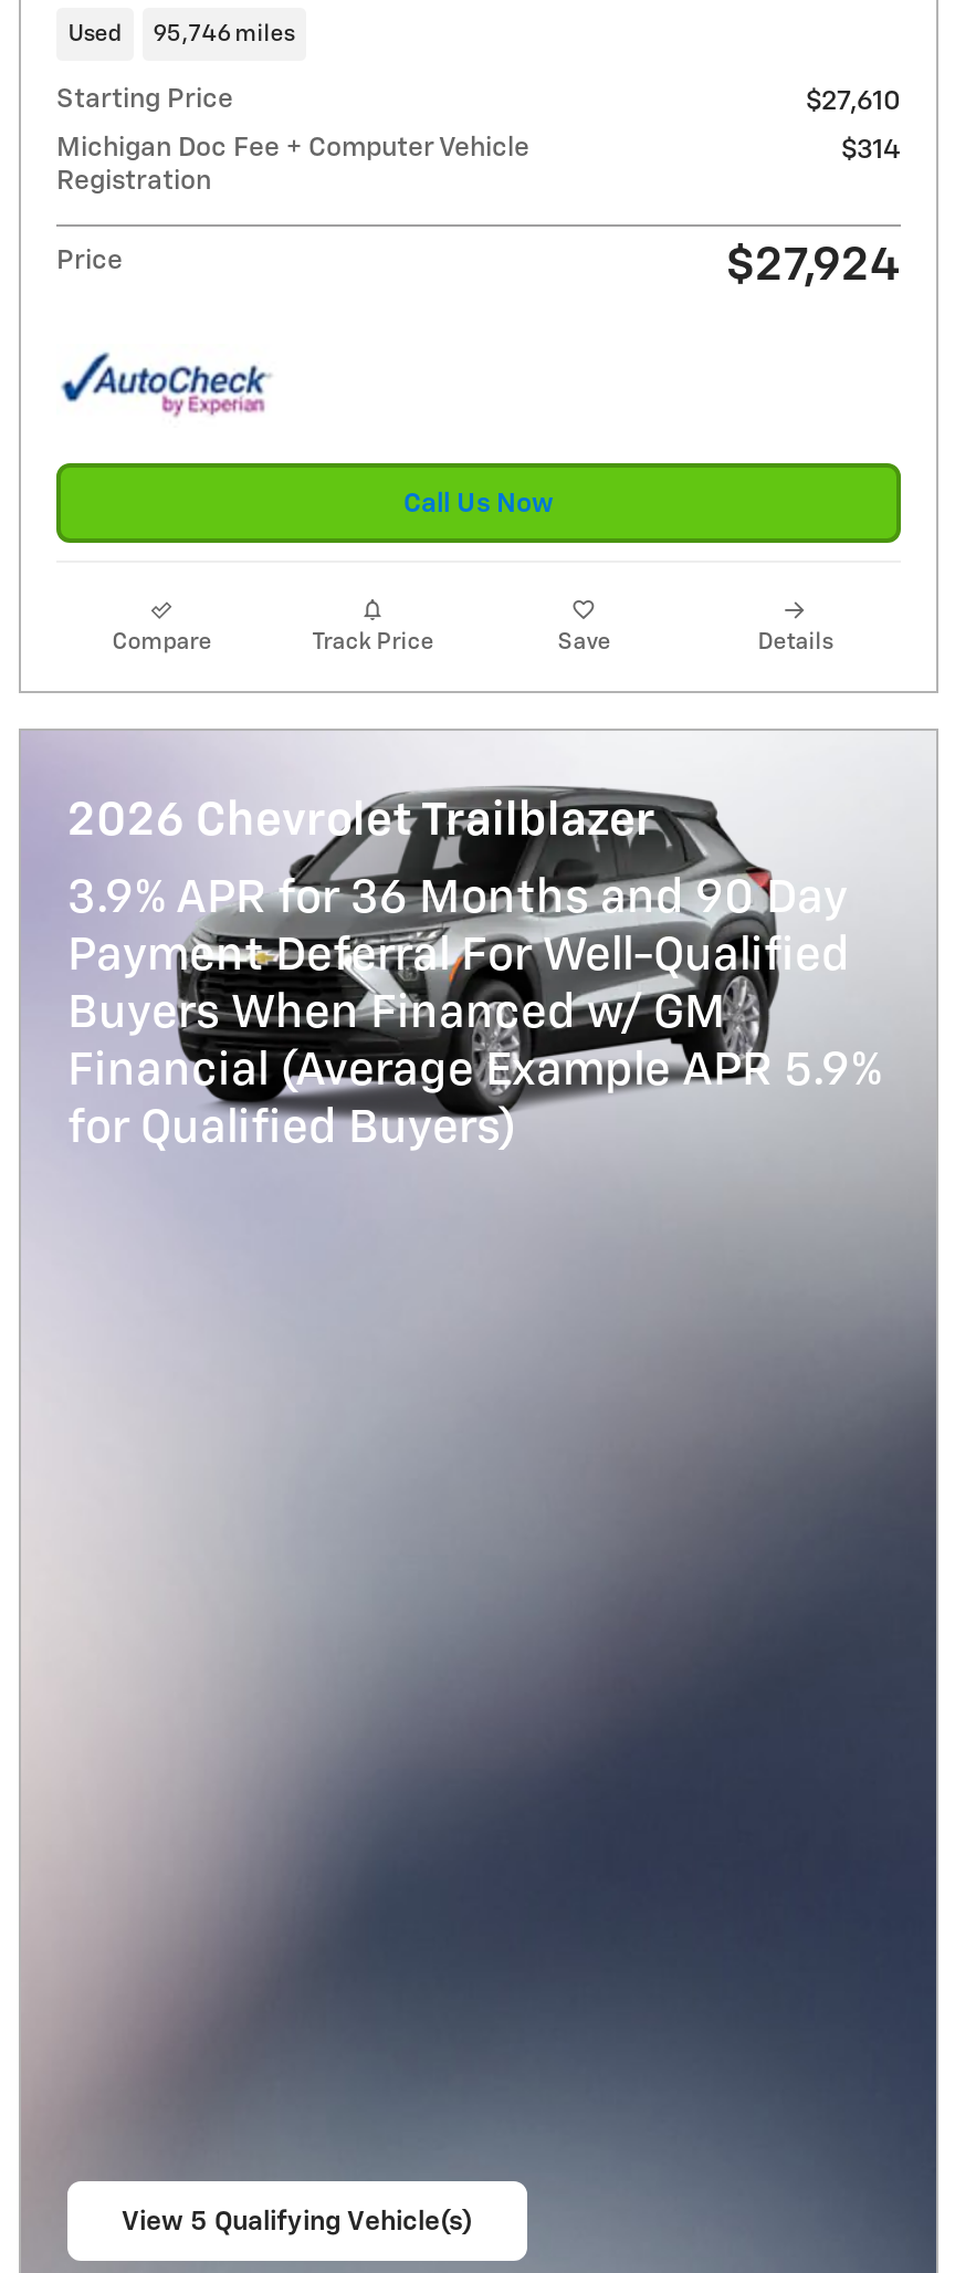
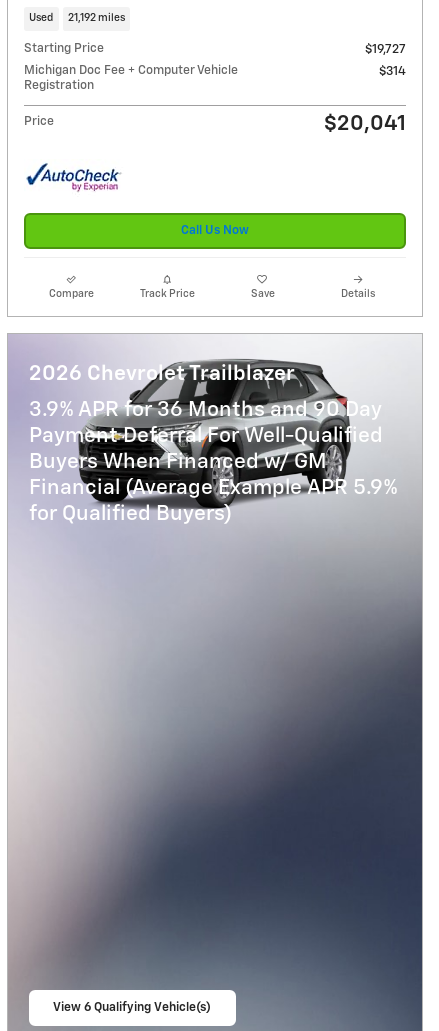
[68,23,295,45] Used 95,746 miles -> [29,13,125,23] Used 21,192 miles
[806,87,901,116] $27,610 -> [365,42,406,55] $19,727
[726,244,901,291] $27,924 -> [324,113,406,134] $20,041
[122,2207,473,2236] View 5 Qualifying Vehicle(s) -> [53,1001,211,1014] View 6 Qualifying Vehicle(s)

